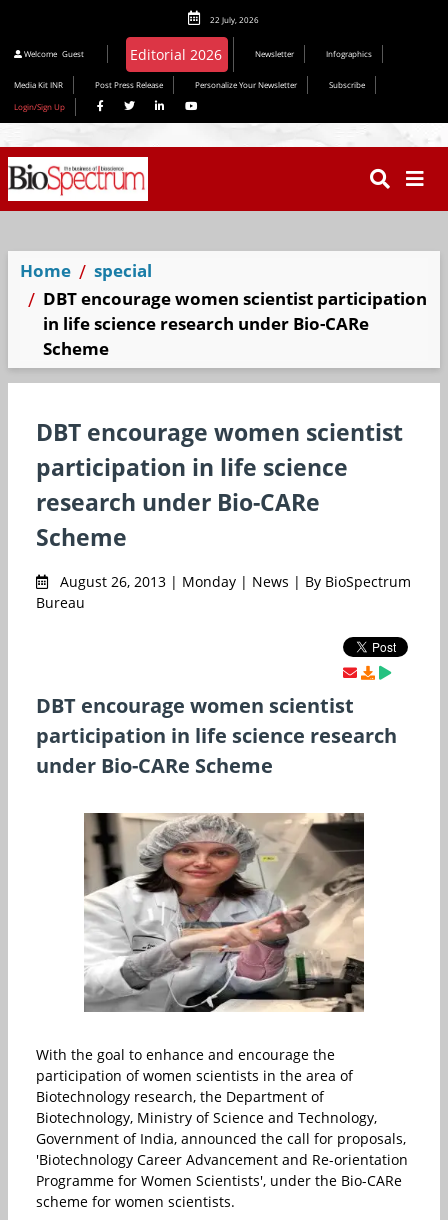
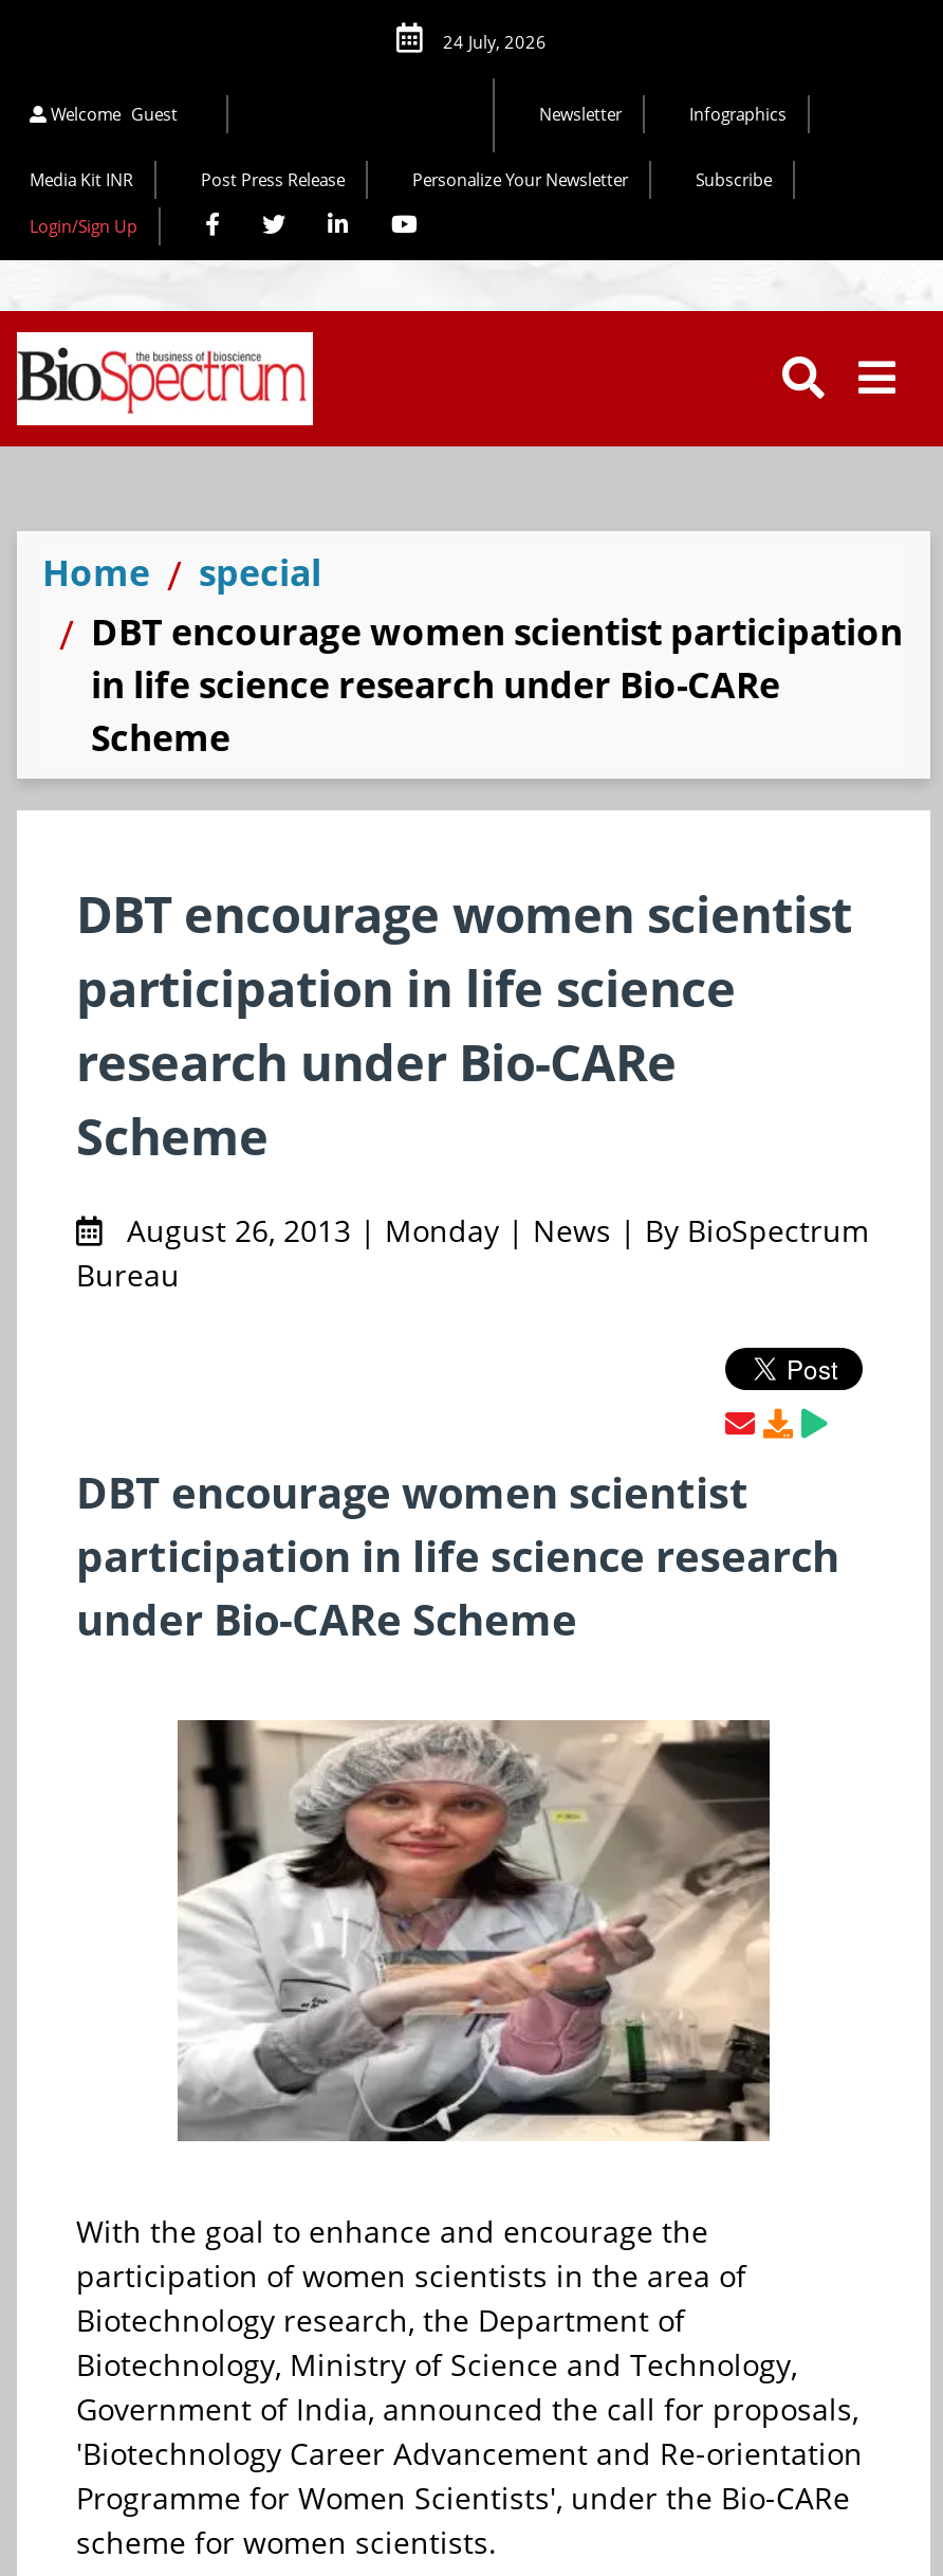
[207,14,258,25] 22 July, 2026 -> [439,30,547,53] 24 July, 2026
[130,45,222,64] Editorial 2026 -> none

